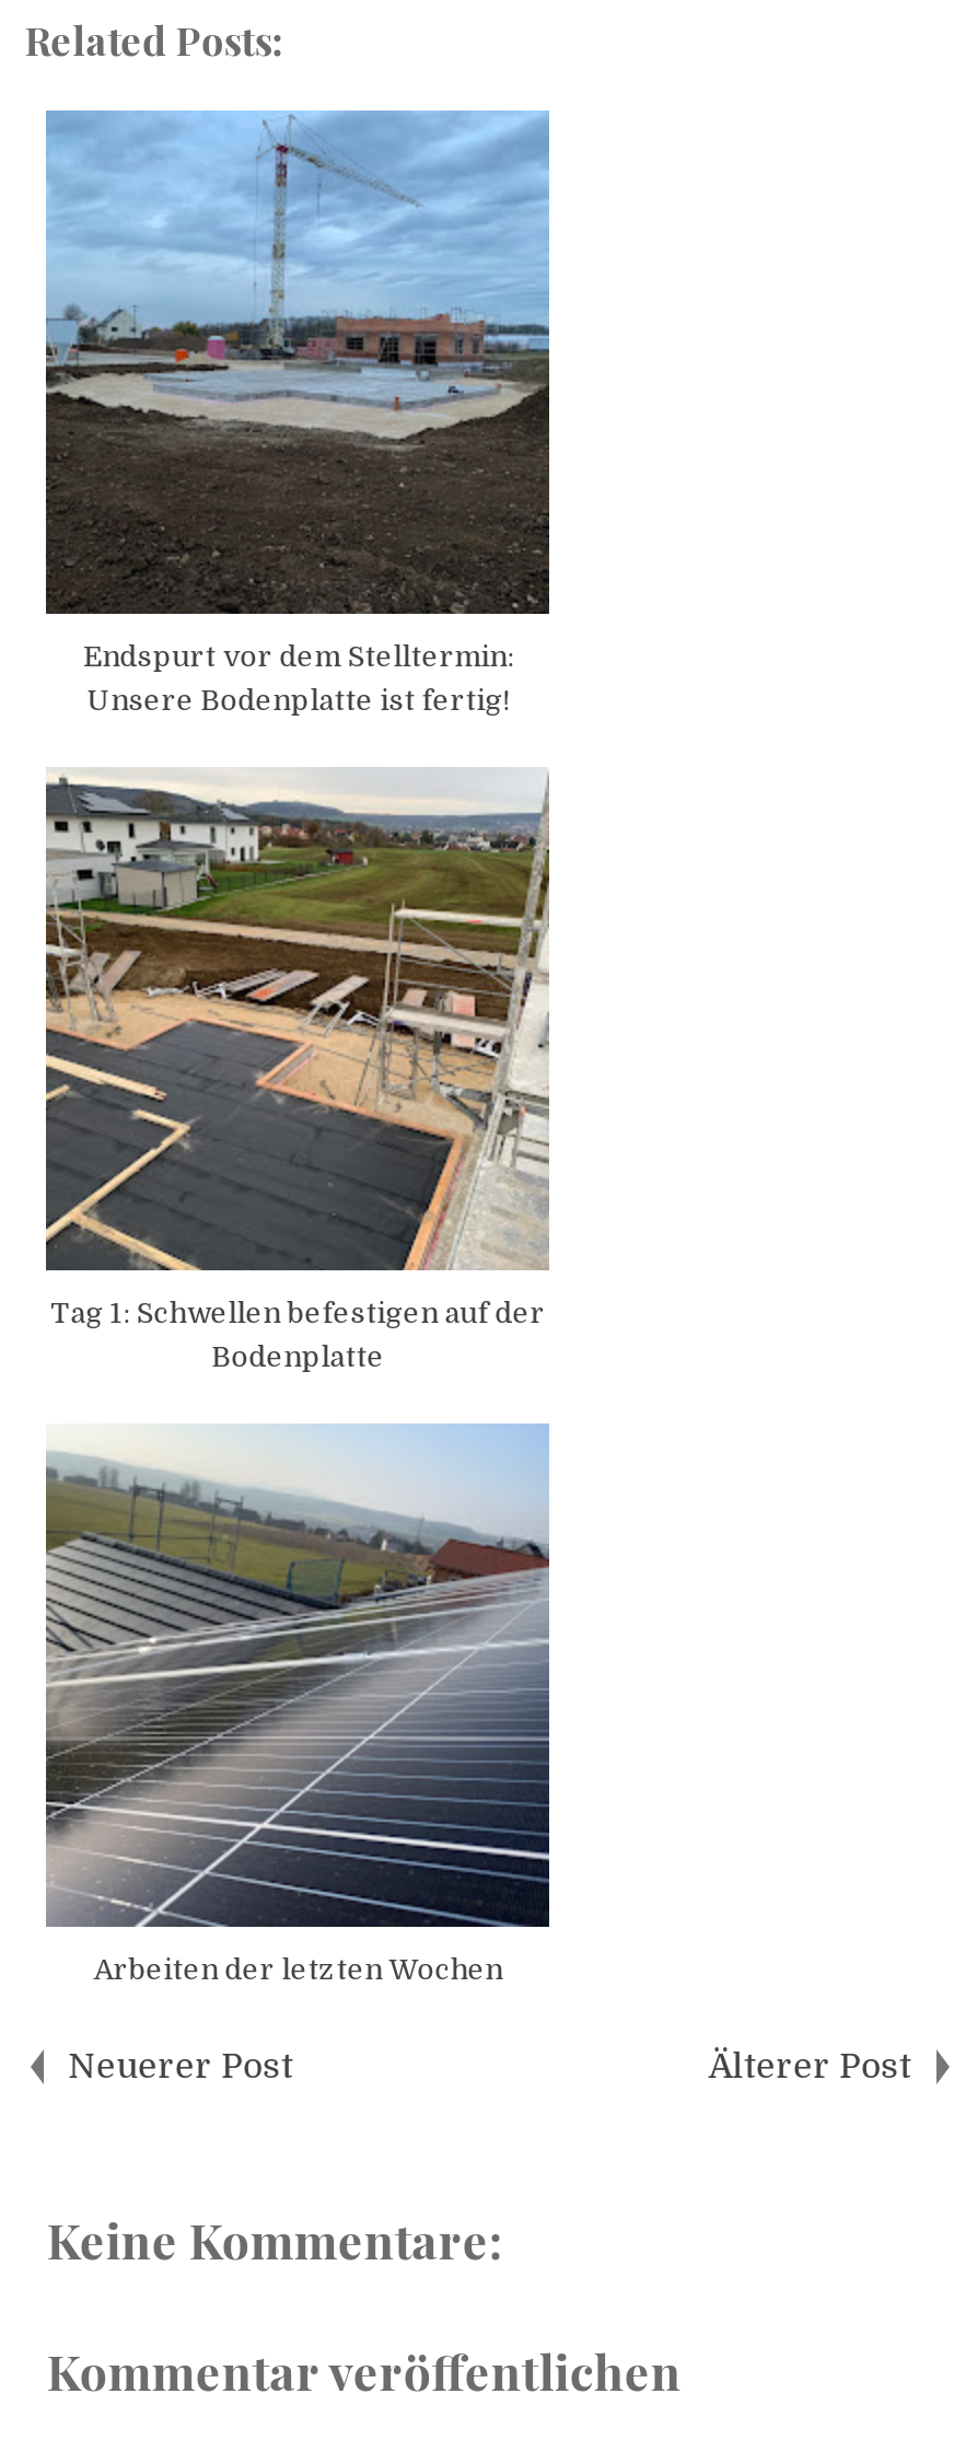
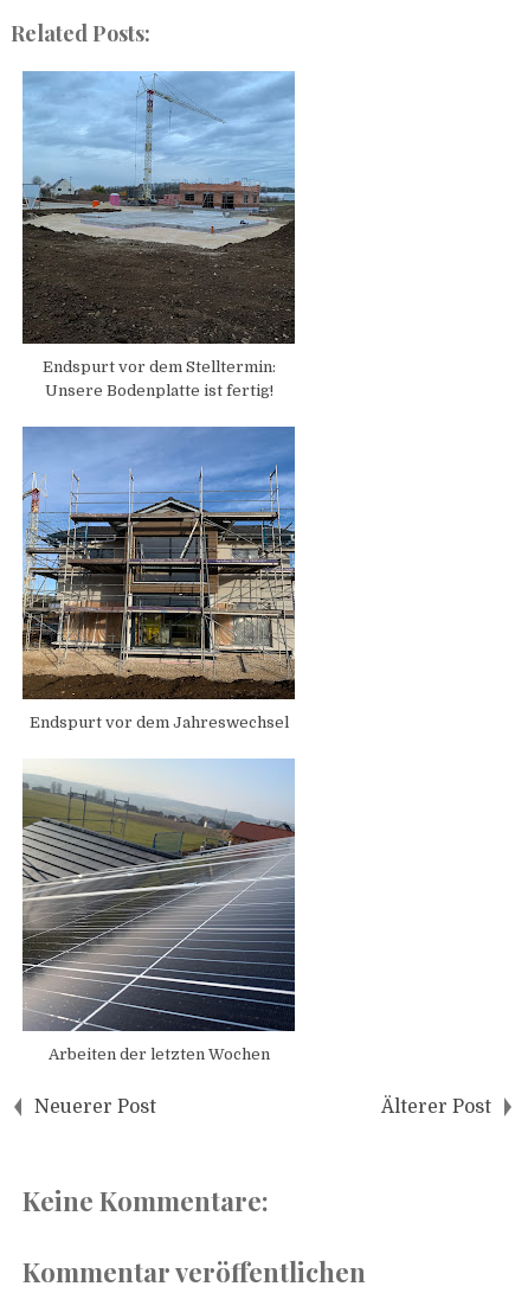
[44,769,551,1374] [image] | Tag 1: Schwellen befestigen auf der | Bodenplatte -> [21,425,296,731] [image] | Endspurt vor dem Jahreswechsel

